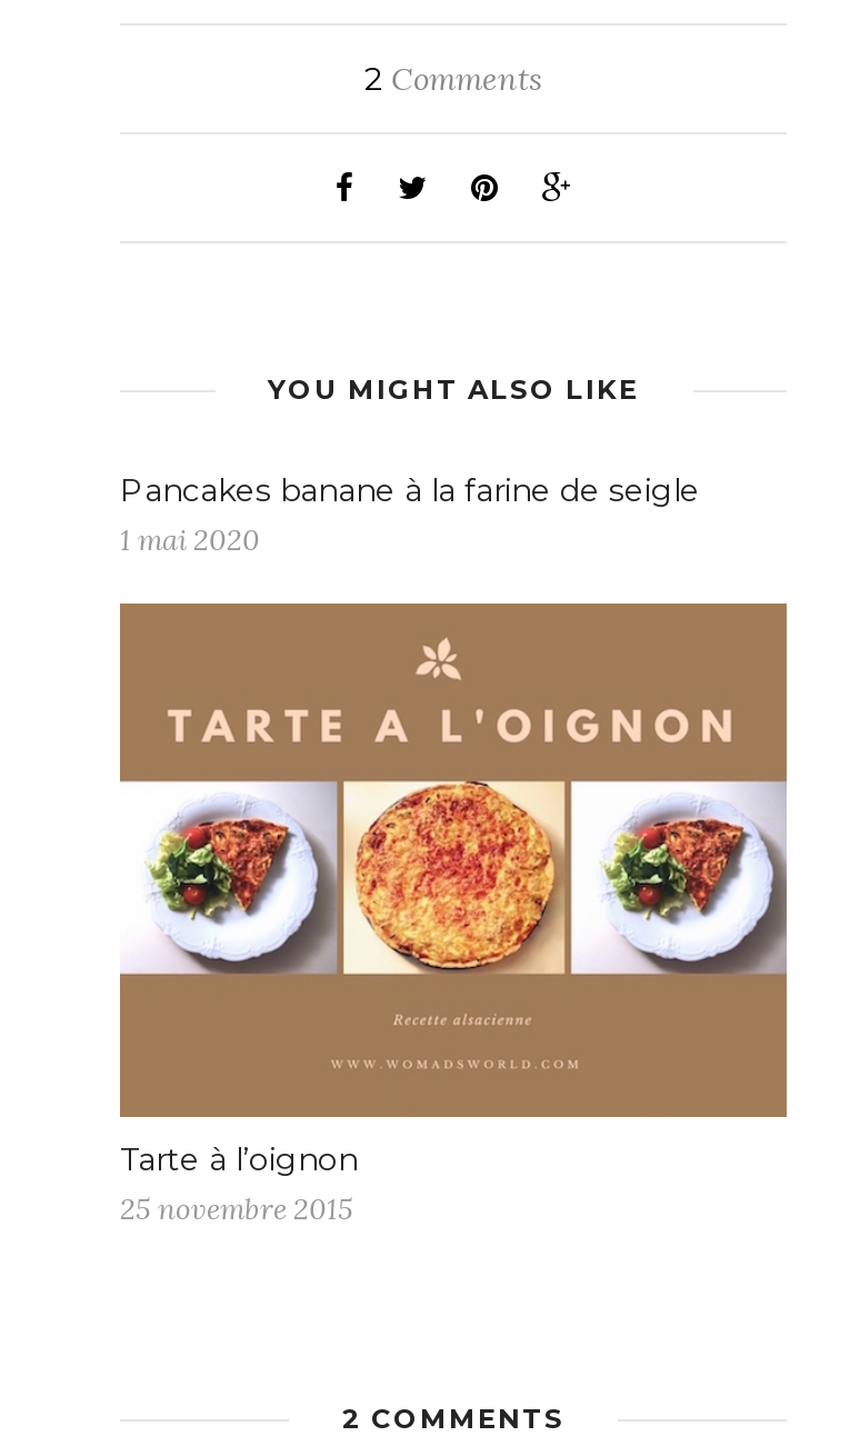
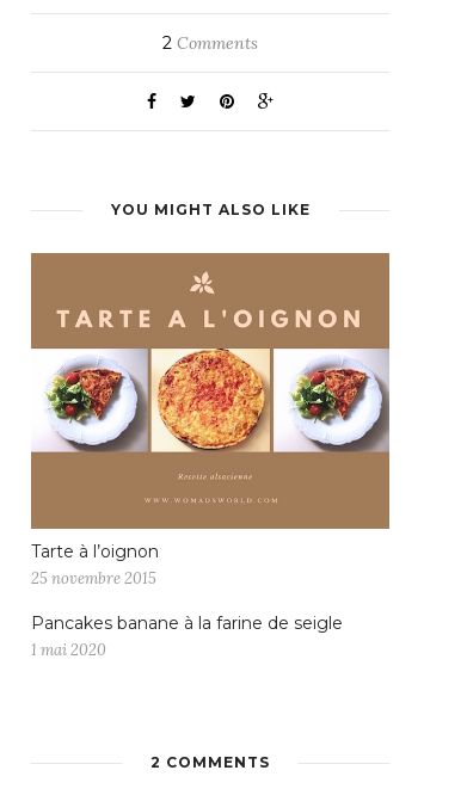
moved [120,470,700,559] -> [31,612,343,660]: Pancakes banane à la farine de seigle | 1 mai 2020
moved [122,775,789,984] -> [32,345,391,457]: [image]
moved [120,1138,358,1227] -> [31,540,159,588]: Tarte à l’oignon | 25 novembre 2015

